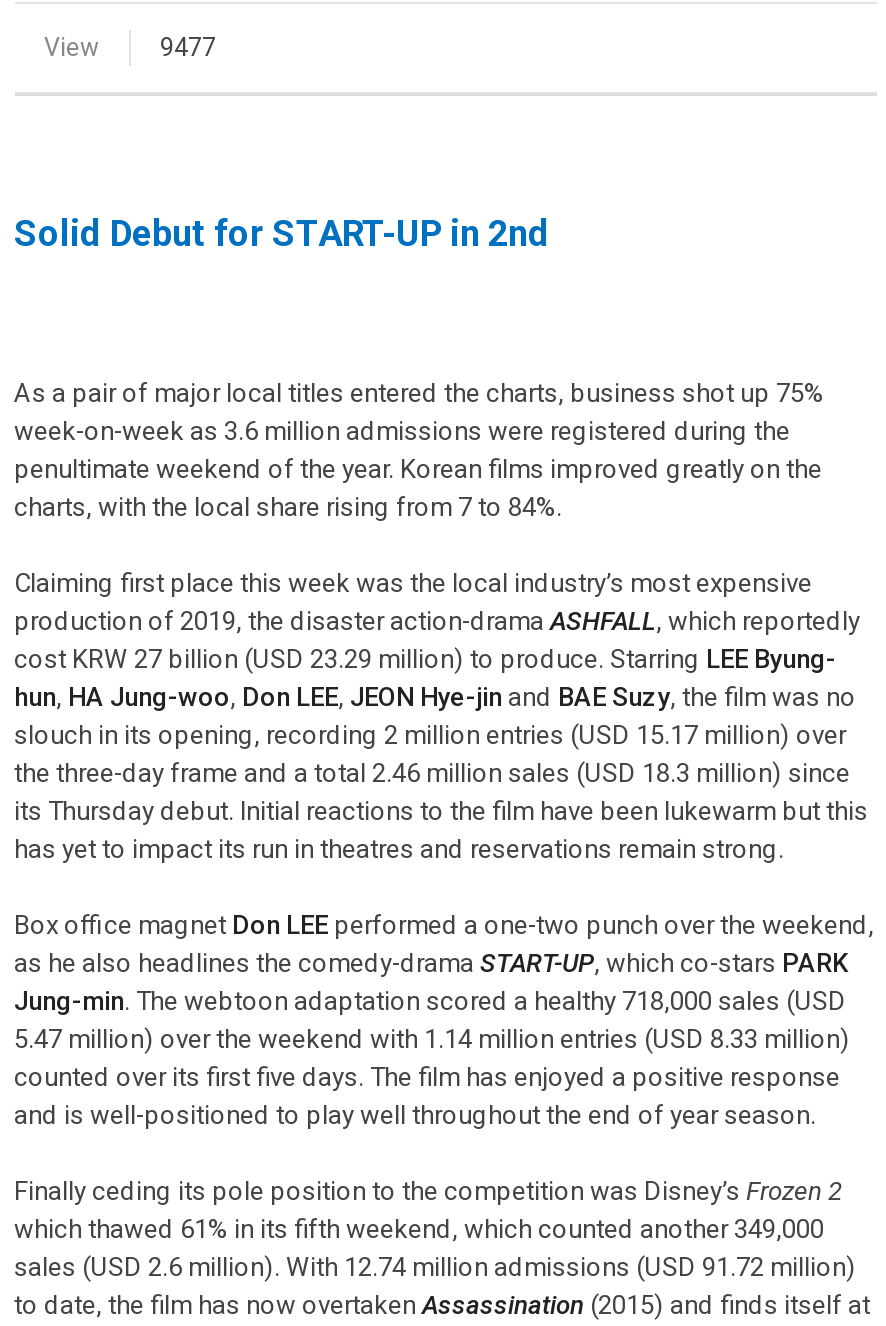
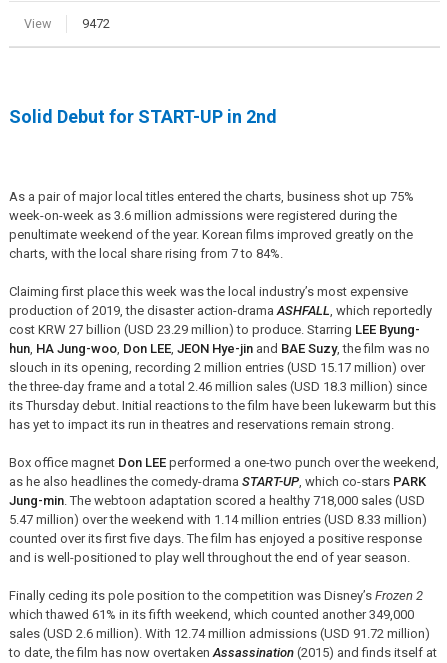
[160,31,216,61] 9477 -> [81,16,109,31] 9472

